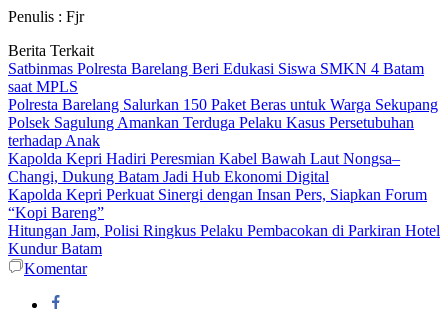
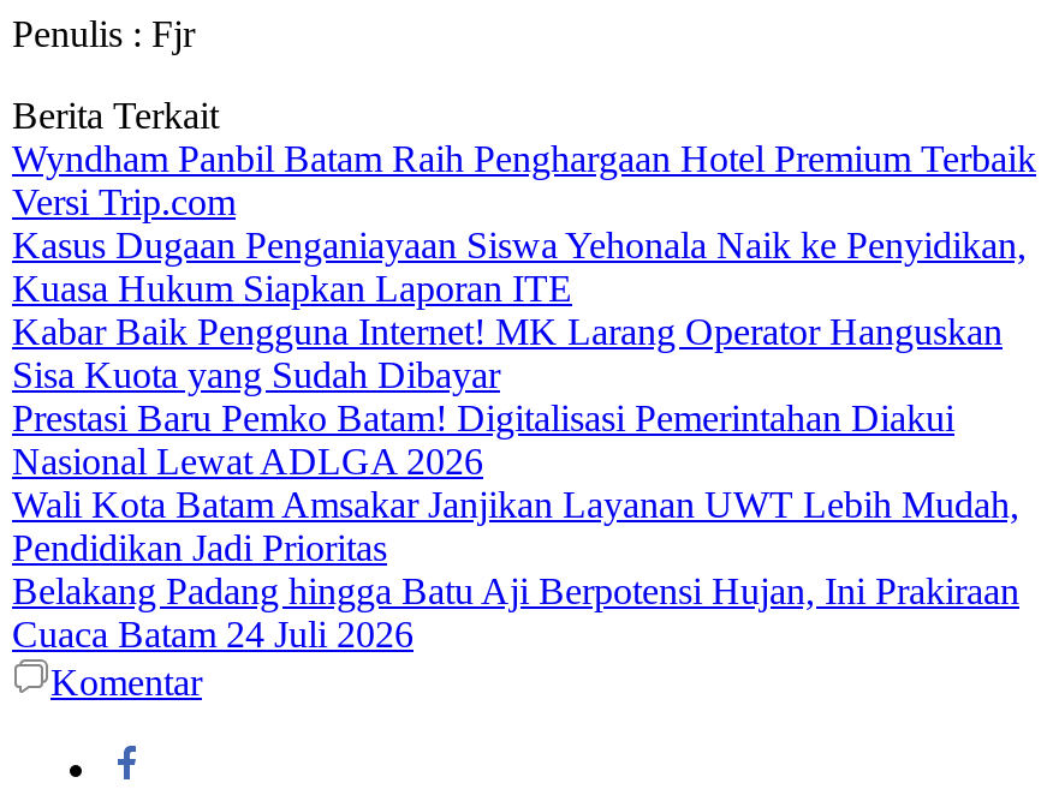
[8,60,440,257] Satbinmas Polresta Barelang Beri Edukasi Siswa SMKN 4 Batam | saat MPLS | Polresta Barelang Salurkan 150 Paket Beras untuk Warga Sekupang | Polsek Sagulung Amankan Terduga Pelaku Kasus Persetubuhan | terhadap Anak | Kapolda Kepri Hadiri Peresmian Kabel Bawah Laut Nongsa– | Changi, Dukung Batam Jadi Hub Ekonomi Digital | Kapolda Kepri Perkuat Sinergi dengan Insan Pers, Siapkan Forum | “Kopi Bareng” | Hitungan Jam, Polisi Ringkus Pelaku Pembacokan di Parkiran Hotel | Kundur Batam -> [12,139,1036,656] Wyndham Panbil Batam Raih Penghargaan Hotel Premium Terbaik | Versi Trip.com | Kasus Dugaan Penganiayaan Siswa Yehonala Naik ke Penyidikan, | Kuasa Hukum Siapkan Laporan ITE | Kabar Baik Pengguna Internet! MK Larang Operator Hanguskan | Sisa Kuota yang Sudah Dibayar | Prestasi Baru Pemko Batam! Digitalisasi Pemerintahan Diakui | Nasional Lewat ADLGA 2026 | Wali Kota Batam Amsakar Janjikan Layanan UWT Lebih Mudah, | Pendidikan Jadi Prioritas | Belakang Padang hingga Batu Aji Berpotensi Hujan, Ini Prakiraan | Cuaca Batam 24 Juli 2026

